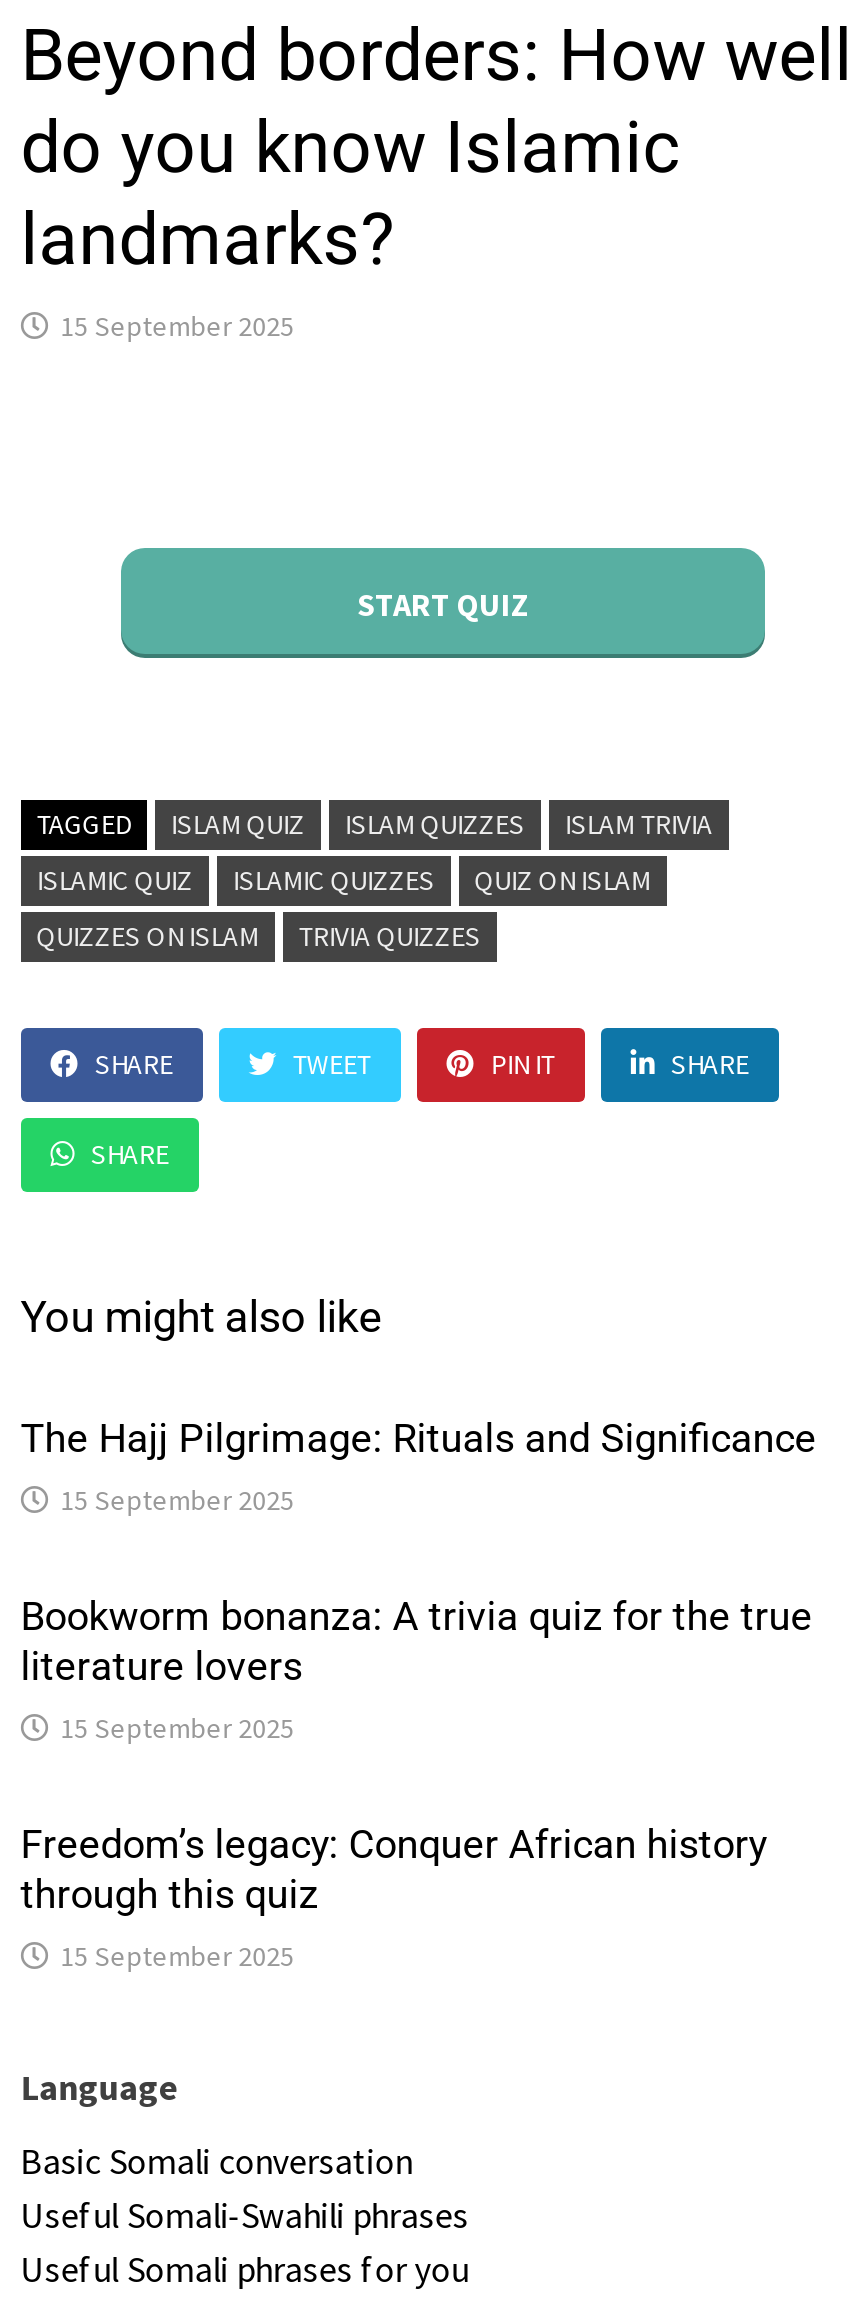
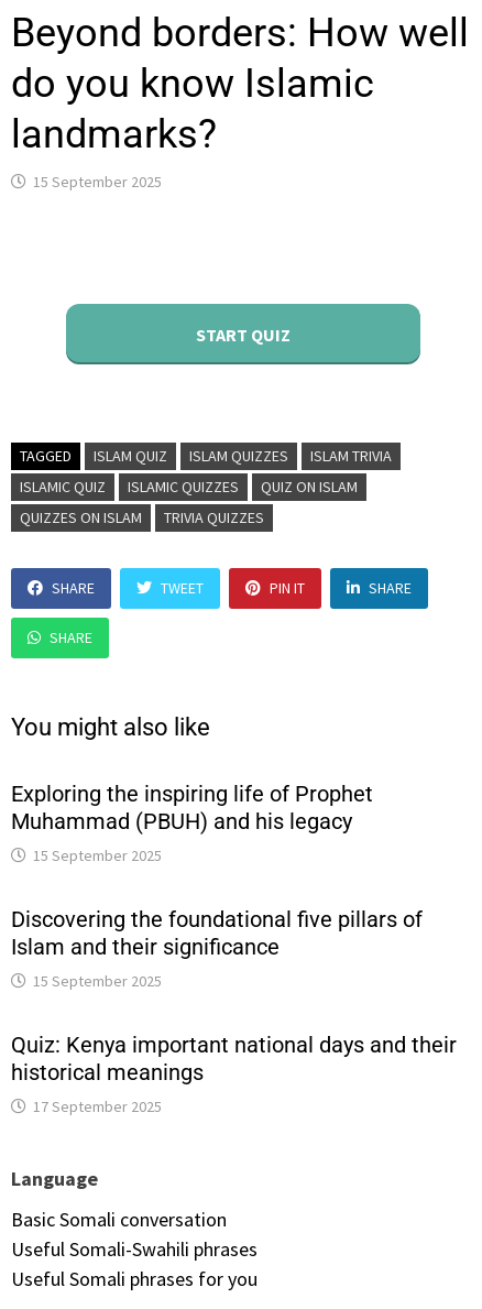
[21,1414,817,1462] The Hajj Pilgrimage: Rituals and Significance -> [11,781,373,835] Exploring the inspiring life of Prophet | Muhammad (PBUH) and his legacy
[21,1592,813,1690] Bookworm bonanza: A trivia quiz for the true | literature lovers -> [11,906,422,960] Discovering the foundational five pillars of | Islam and their significance
[21,1820,767,1974] Freedom’s legacy: Conquer African history | through this quiz | 15 September 2025 -> [11,1032,456,1116] Quiz: Kenya important national days and their | historical meanings | 17 September 2025

